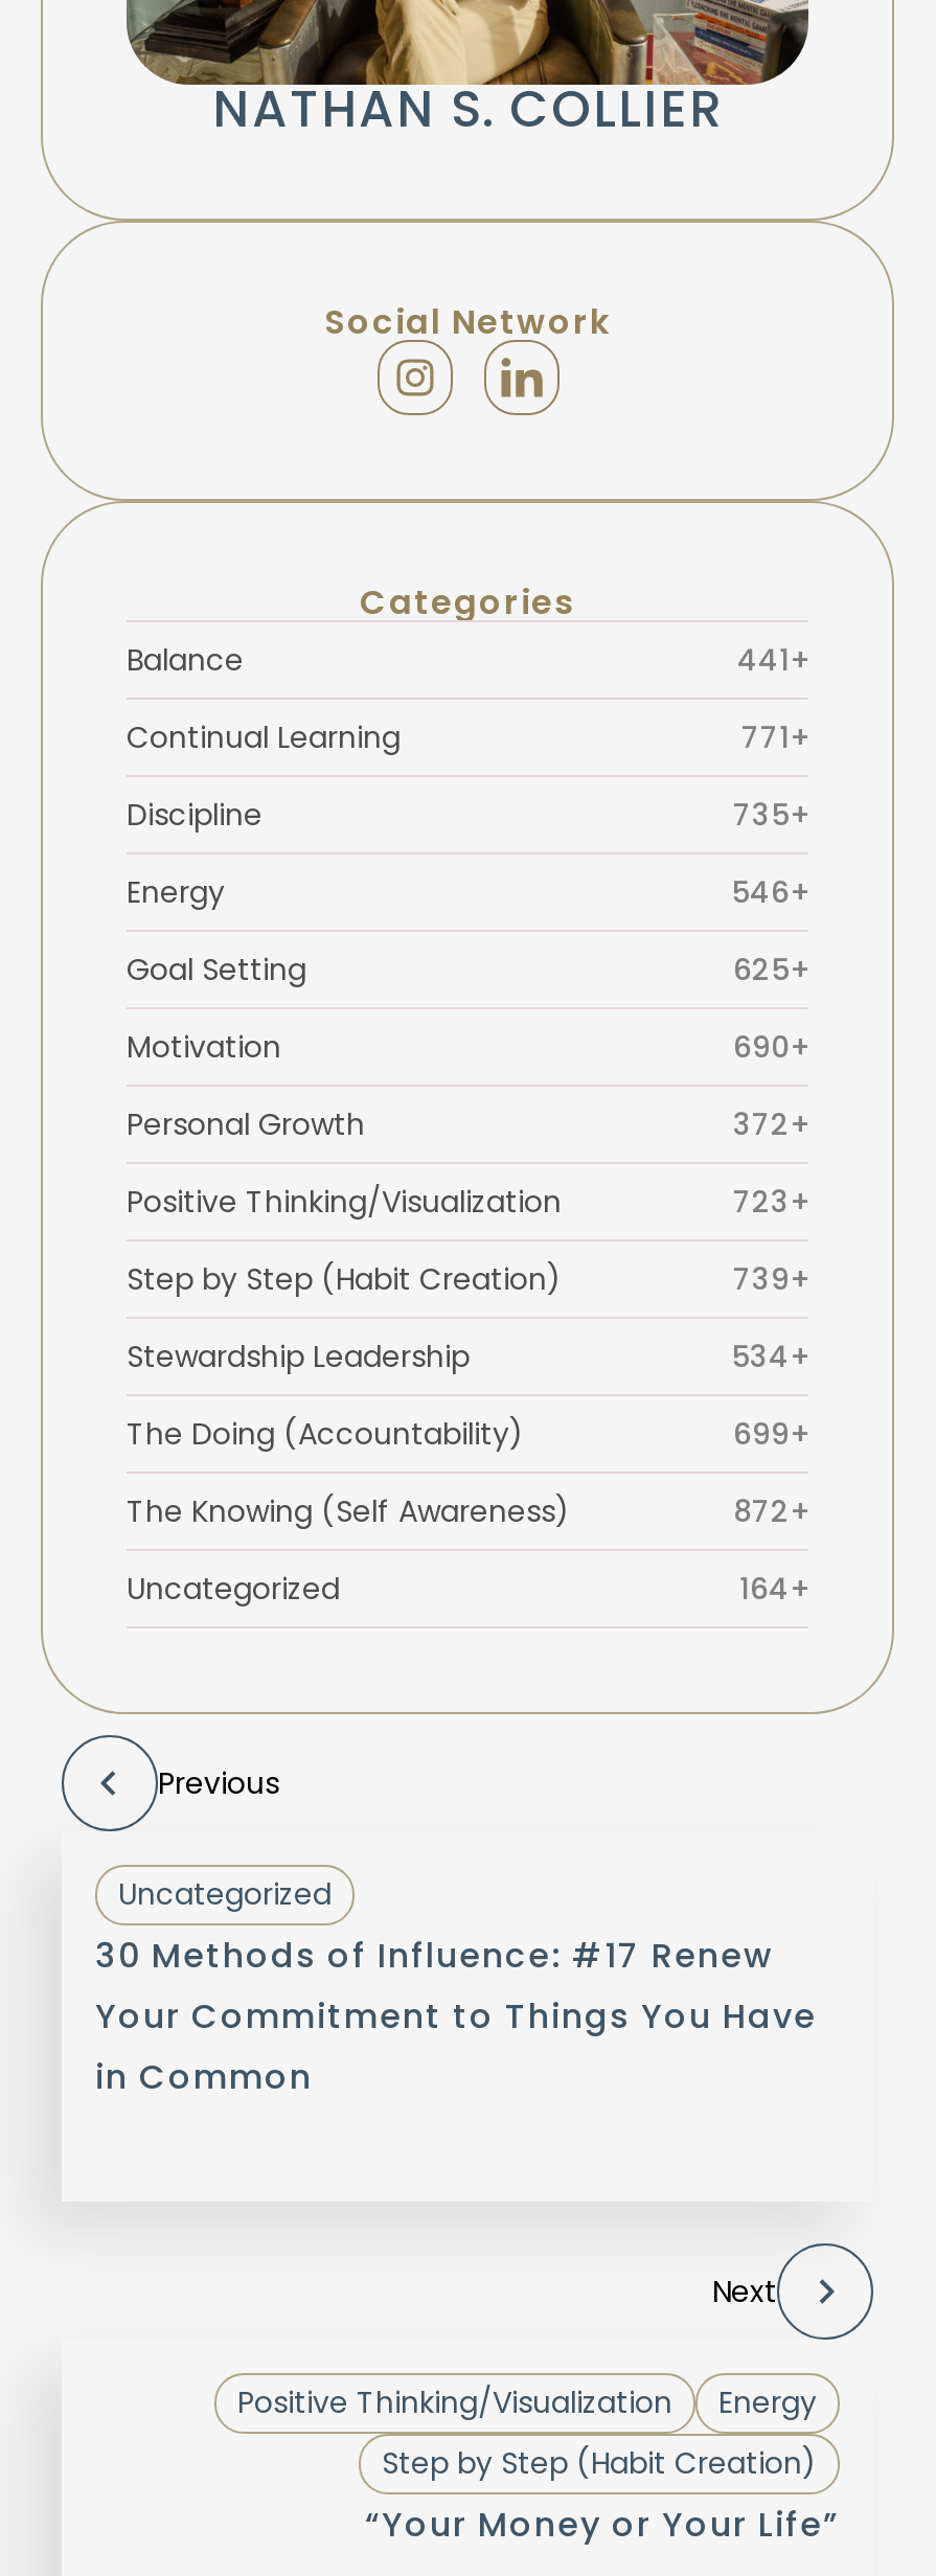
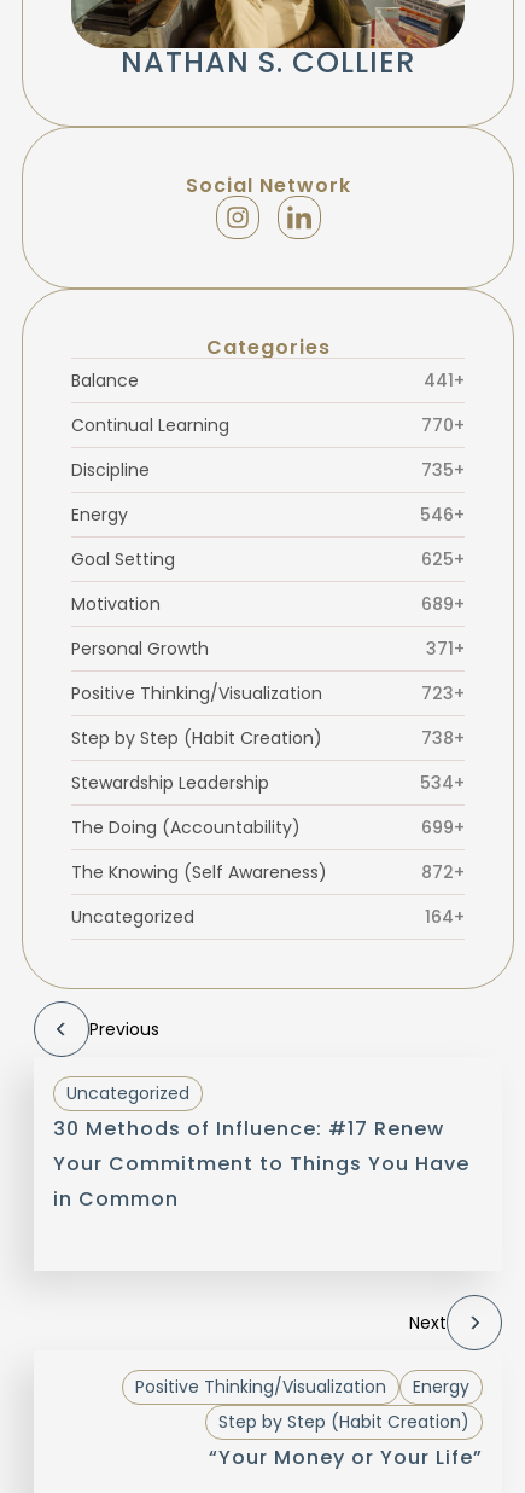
[741,716,808,758] 771+ -> [421,413,465,438] 770+
[733,1026,808,1067] 690+ -> [421,592,465,616] 689+
[733,1103,808,1145] 372+ -> [426,637,465,661] 371+
[733,1258,808,1300] 739+ -> [421,726,465,750] 738+

